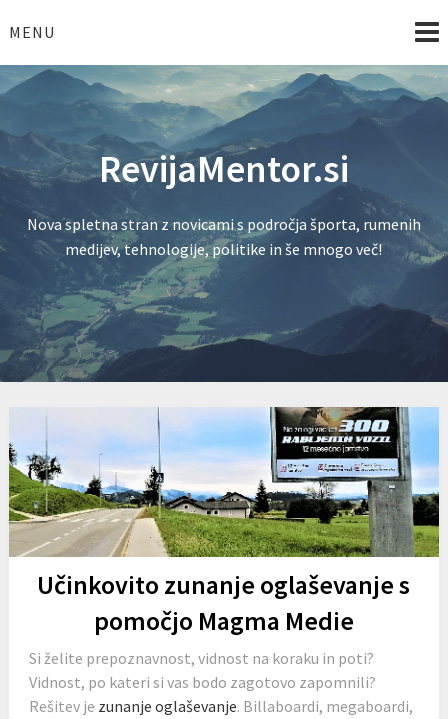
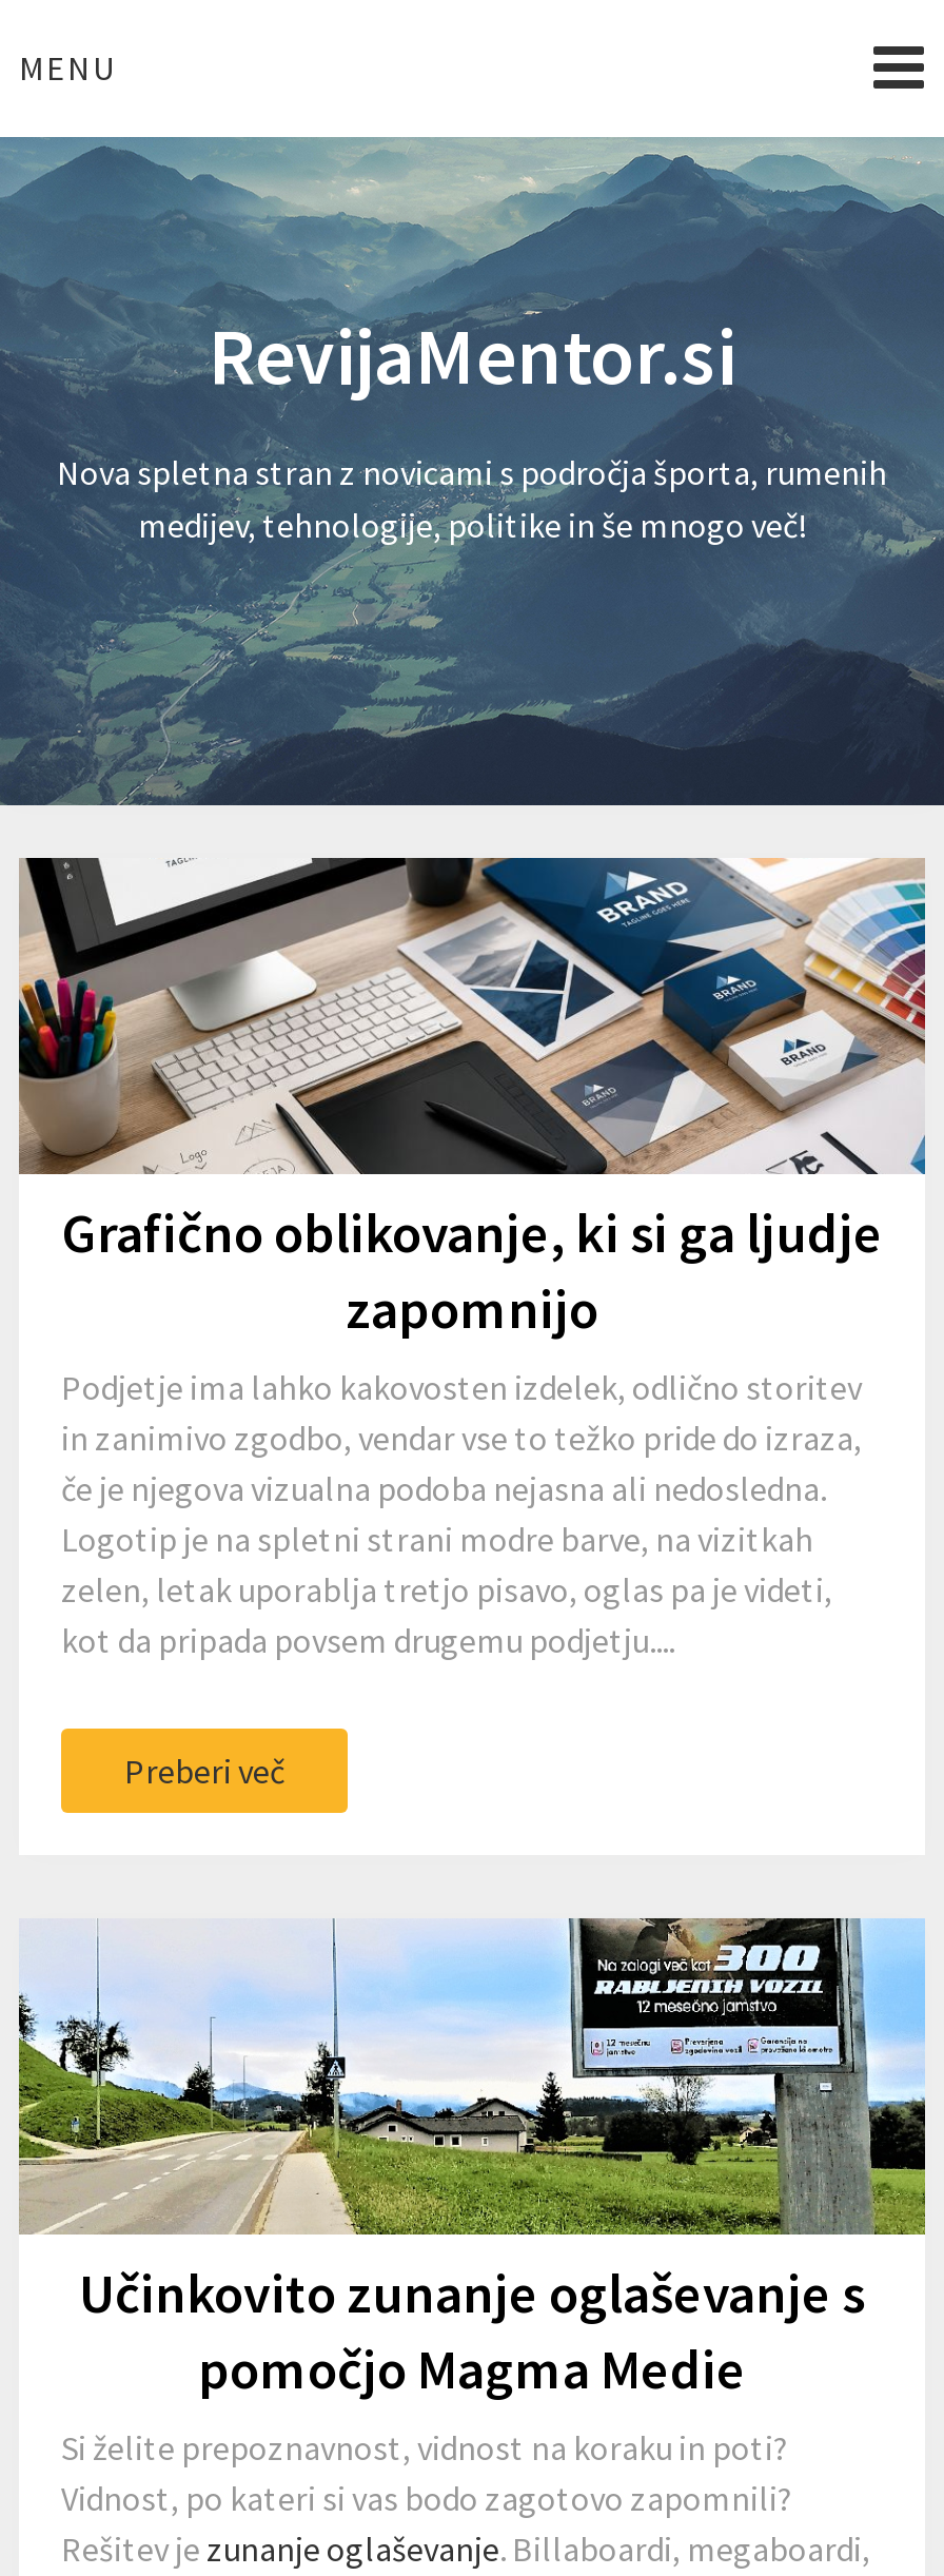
none -> [17,856,927,1792] [image] | Grafično oblikovanje, ki si ga ljudje | zapomnijo | Podjetje ima lahko kakovosten izdelek, odlično storitev | in zanimivo zgodbo, vendar vse to težko pride do izraza, | če je njegova vizualna podoba nejasna ali nedosledna. | Logotip je na spletni strani modre barve, na vizitkah | zelen, letak uporablja tretjo pisavo, oglas pa je videti, | kot da pripada povsem drugemu podjetju.... | Preberi več

